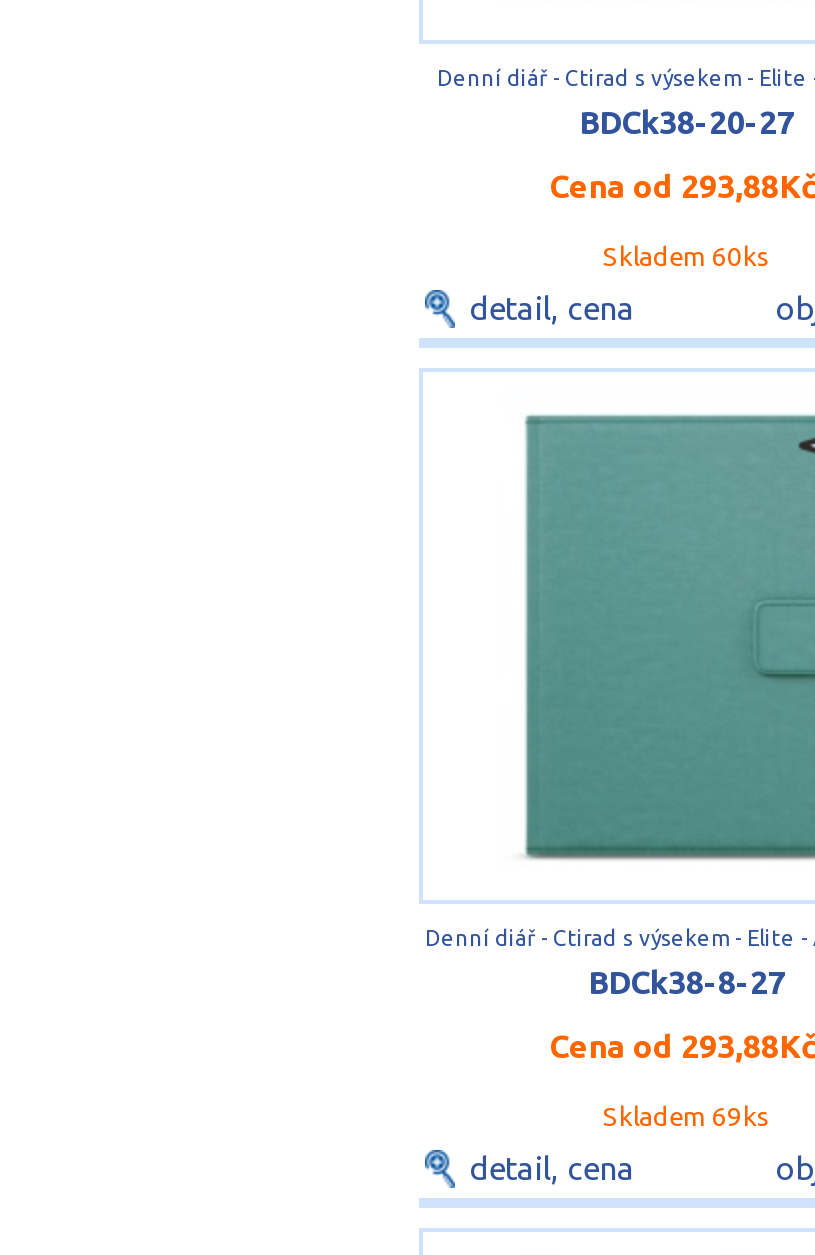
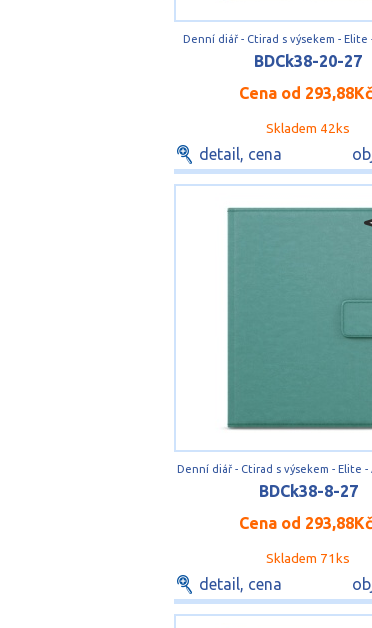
[603,242,771,272] Skladem 60ks -> [266,121,350,136] Skladem 42ks
[603,1102,771,1132] Skladem 69ks -> [266,551,350,566] Skladem 71ks

